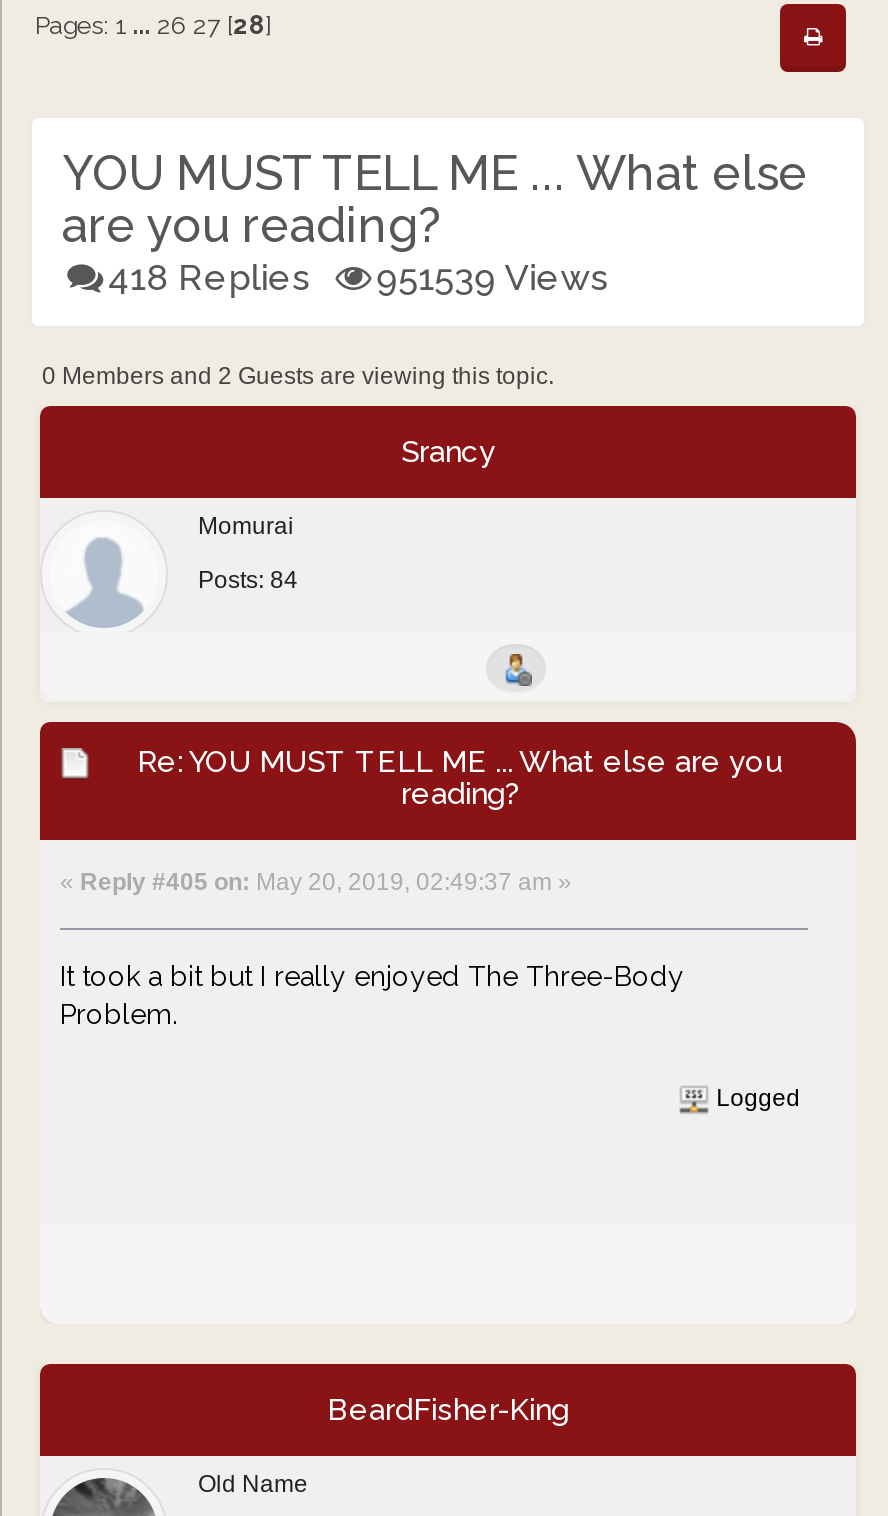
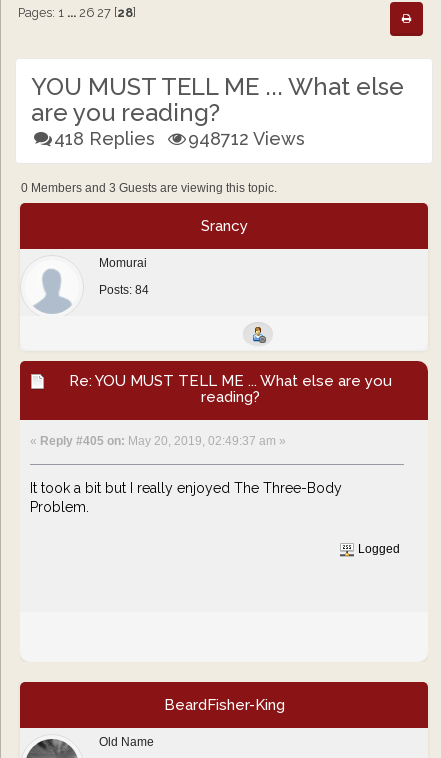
[108,256,609,298] 418 Replies 951539 Views -> [54,128,305,149] 418 Replies 948712 Views
[42,362,554,390] 0 Members and 2 Guests are viewing this topic. -> [21,181,277,195] 0 Members and 3 Guests are viewing this topic.

